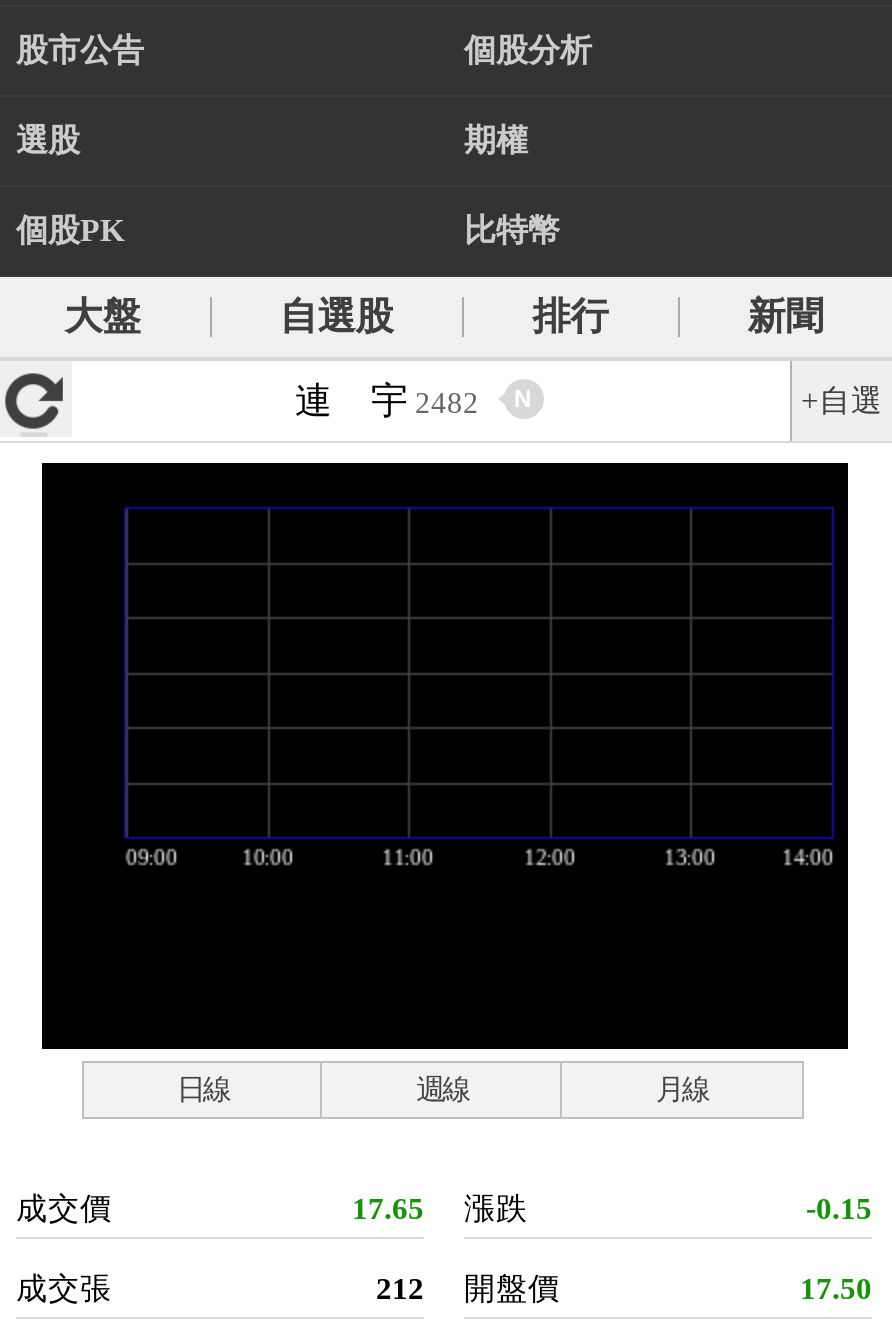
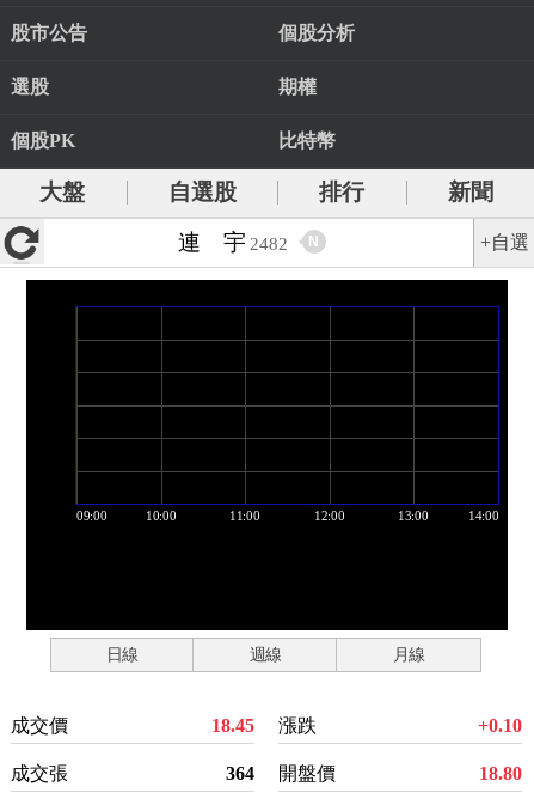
[352,1191,528,1225] 17.65 漲跌 -> [211,715,317,736] 18.45 漲跌
[806,1191,872,1225] -0.15 -> [478,715,522,736] +0.10
[376,1271,560,1305] 212 開盤價 -> [226,763,336,783] 364 開盤價
[800,1271,872,1305] 17.50 -> [479,763,522,783] 18.80

